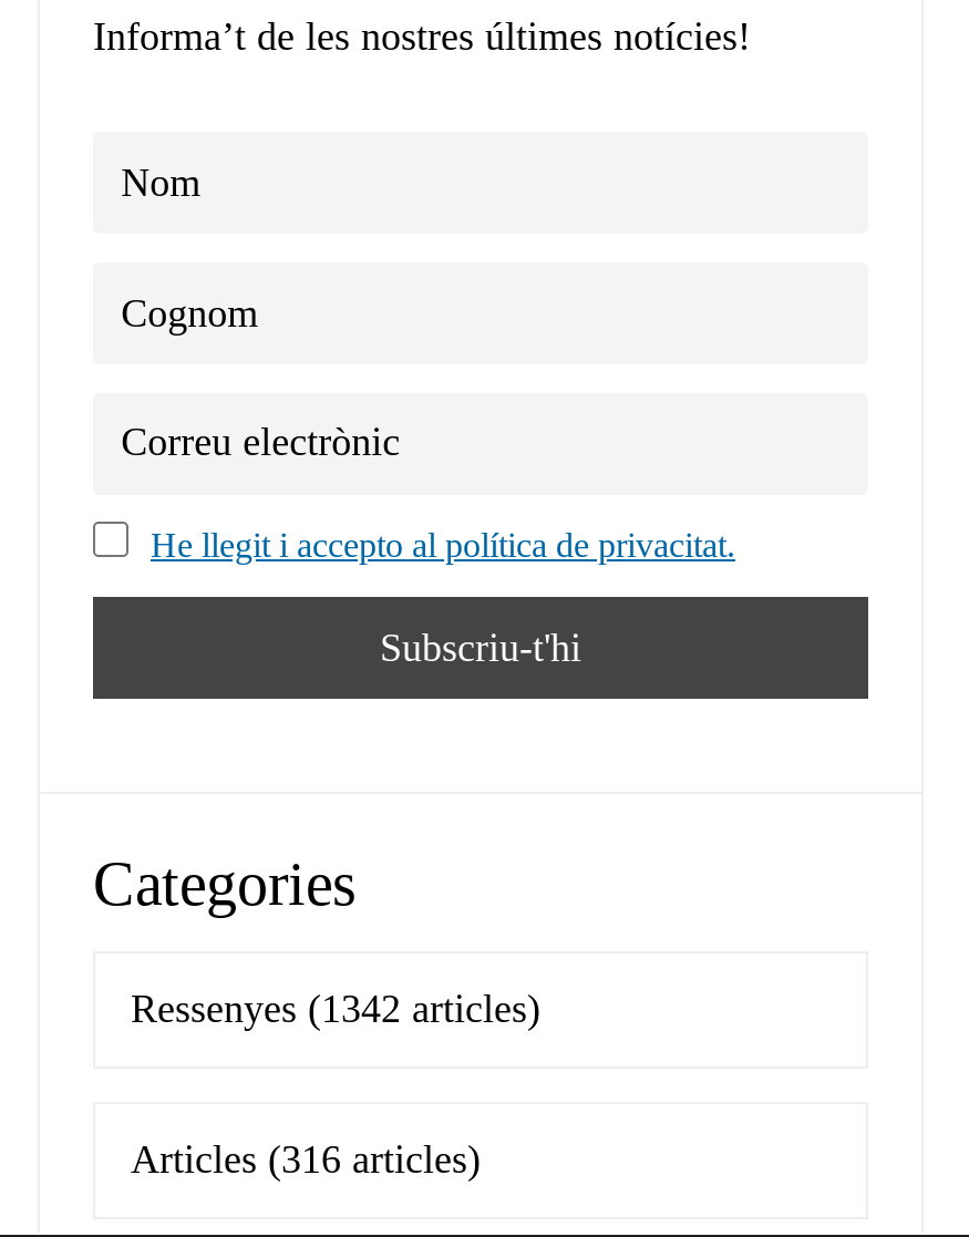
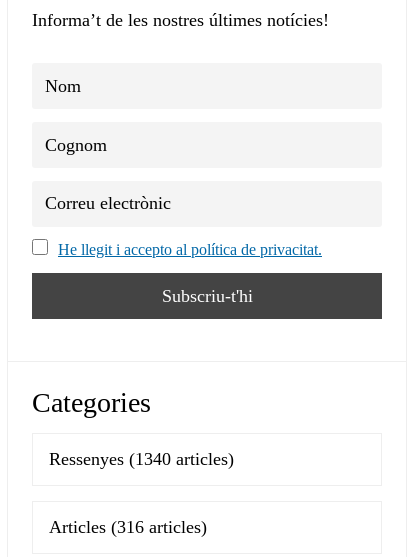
[131,987,540,1032] Ressenyes (1342 articles) -> [49,449,234,469] Ressenyes (1340 articles)

